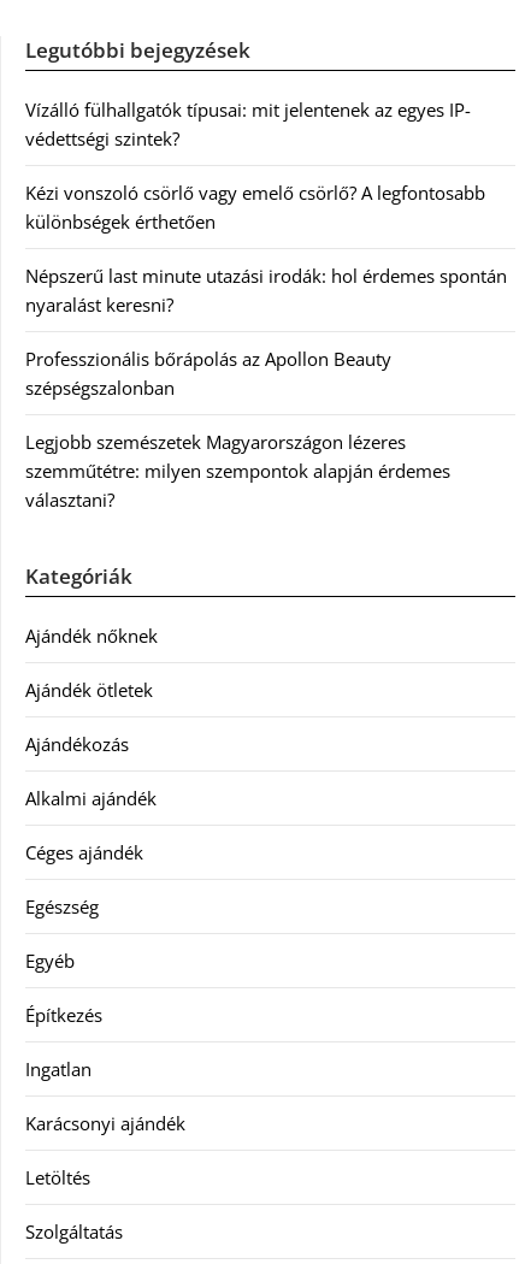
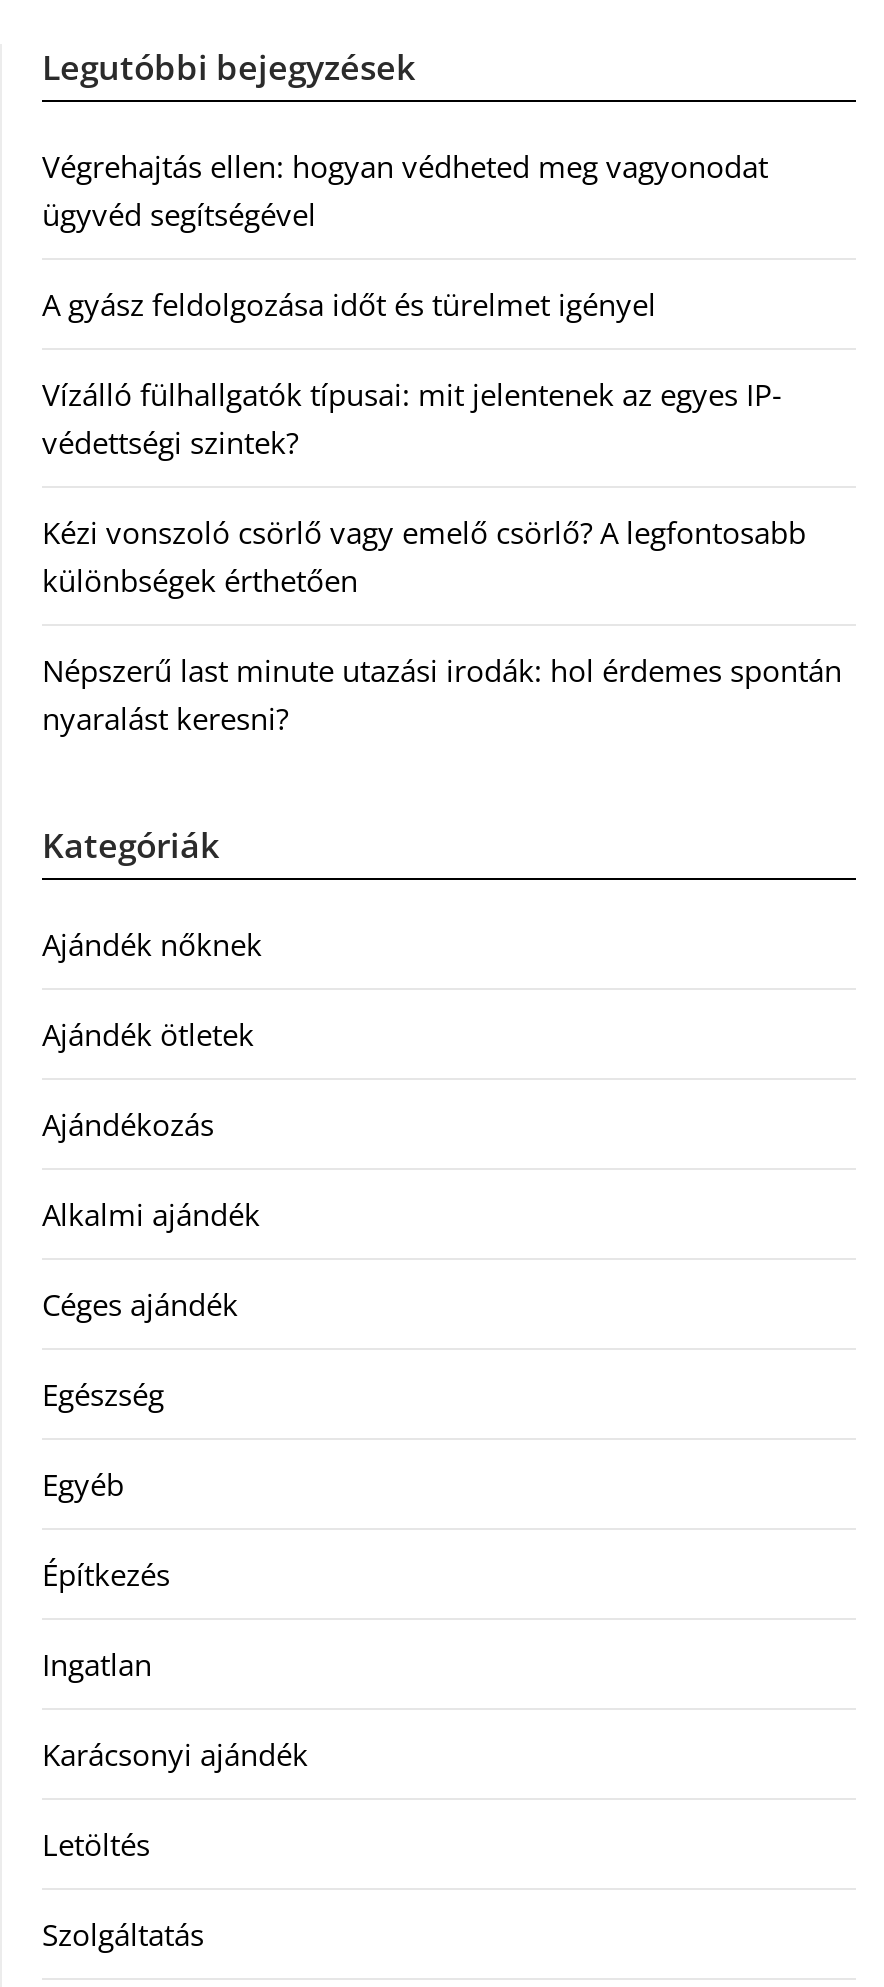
none -> [42,146,768,324] Végrehajtás ellen: hogyan védheted meg vagyonodat | ügyvéd segítségével | A gyász feldolgozása időt és türelmet igényel
moved [25,98,507,317] -> [42,374,842,738]: Vízálló fülhallgatók típusai: mit jelentenek az egyes IP- | védettségi szintek? | Kézi vonszoló csörlő vagy emelő csörlő? A legfontosabb | különbségek érthetően | Népszerű last minute utazási irodák: hol érdemes spontán | nyaralást keresni?
[25,347,450,512] Professzionális bőrápolás az Apollon Beauty | szépségszalonban | Legjobb szemészetek Magyarországon lézeres | szemműtétre: milyen szempontok alapján érdemes | választani? -> none

